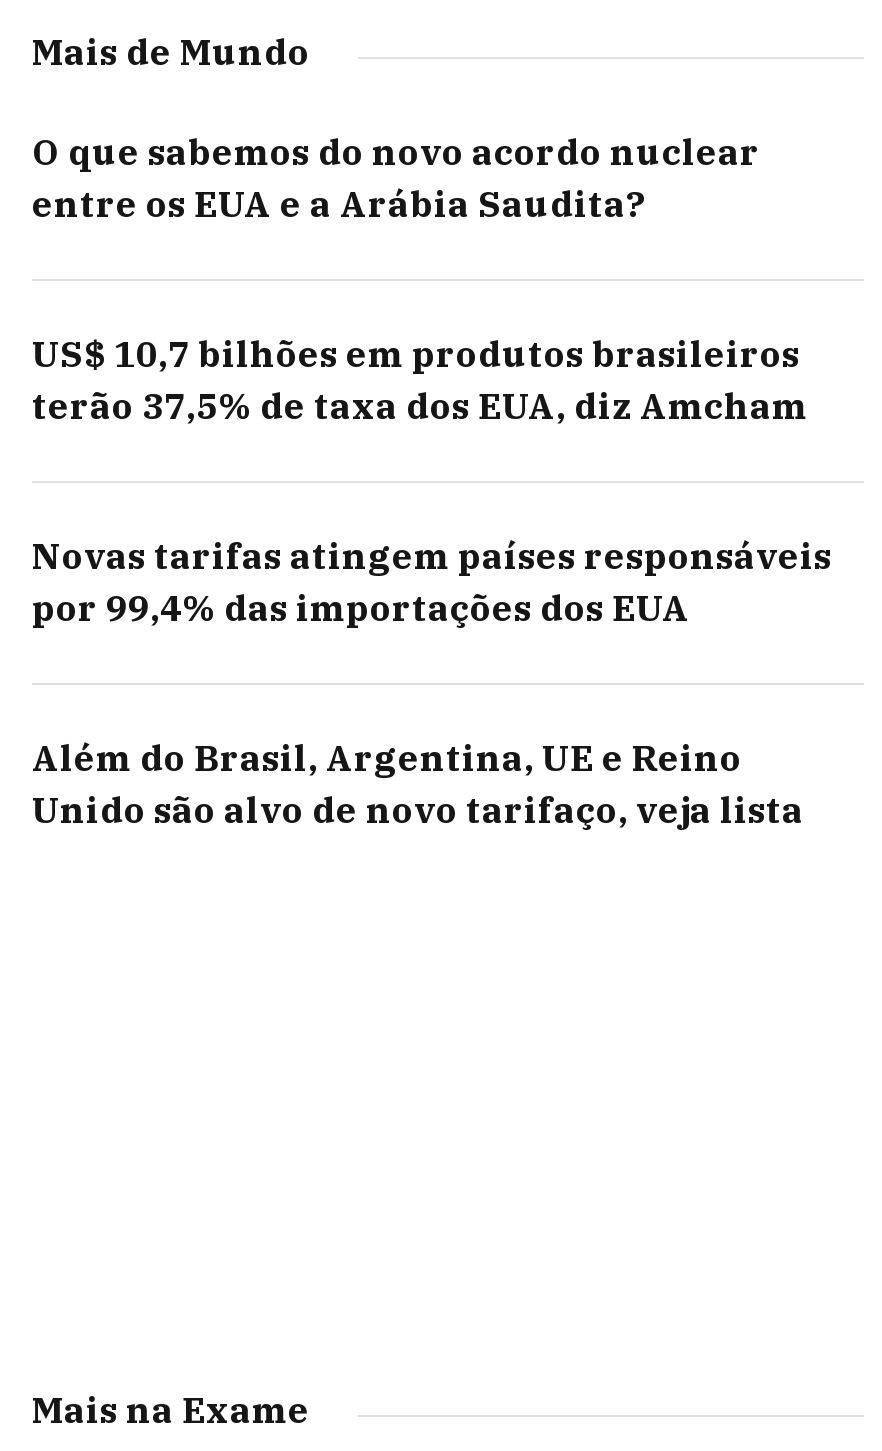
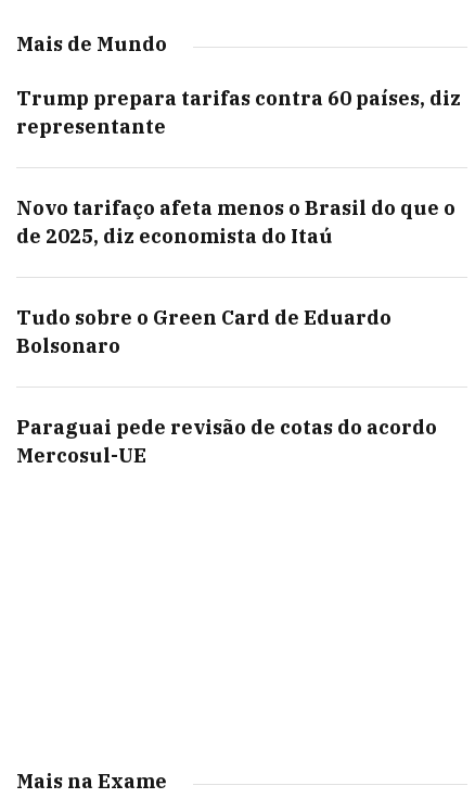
[32,129,760,227] O que sabemos do novo acordo nuclear | entre os EUA e a Arábia Saudita? -> [16,86,461,139] Trump prepara tarifas contra 60 países, diz | representante
[32,331,808,429] US$ 10,7 bilhões em produtos brasileiros | terão 37,5% de taxa dos EUA, diz Amcham -> [16,195,455,249] Novo tarifaço afeta menos o Brasil do que o | de 2025, diz economista do Itaú
[32,533,832,631] Novas tarifas atingem países responsáveis | por 99,4% das importações dos EUA -> [16,305,391,358] Tudo sobre o Green Card de Eduardo | Bolsonaro
[32,735,804,833] Além do Brasil, Argentina, UE e Reino | Unido são alvo de novo tarifaço, veja lista -> [16,415,437,468] Paraguai pede revisão de cotas do acordo | Mercosul-UE

